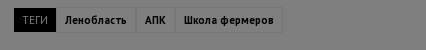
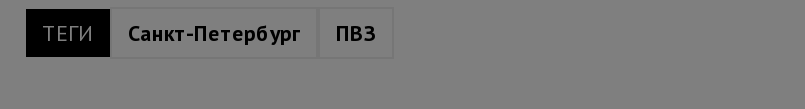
[65,13,274,27] Ленобласть | АПК | Школа фермеров -> [128,19,376,47] Санкт-Петербург | ПВЗ

